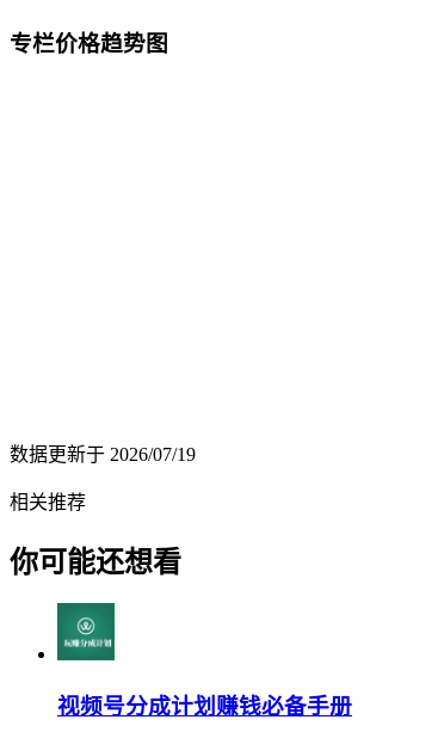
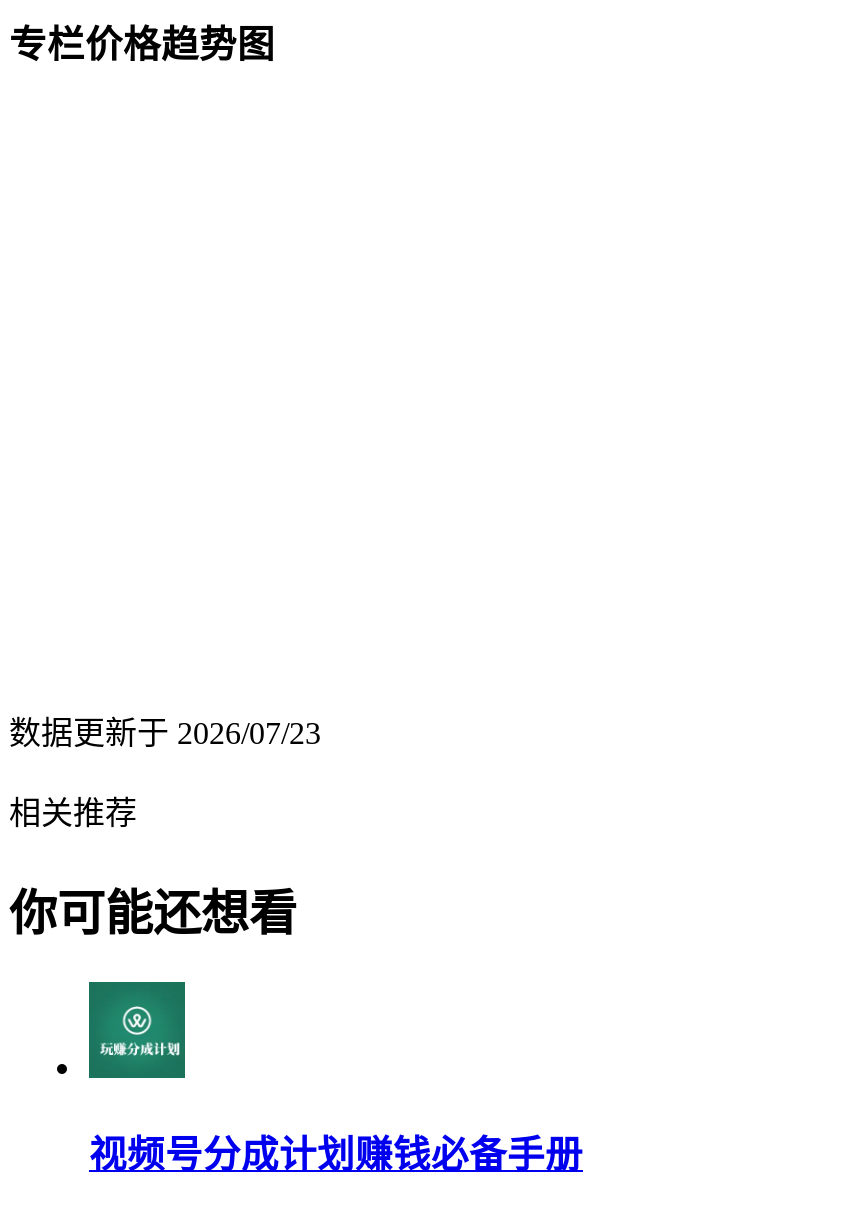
[10,444,196,464] 数据更新于 2026/07/19 -> [9,715,321,749] 数据更新于 2026/07/23

